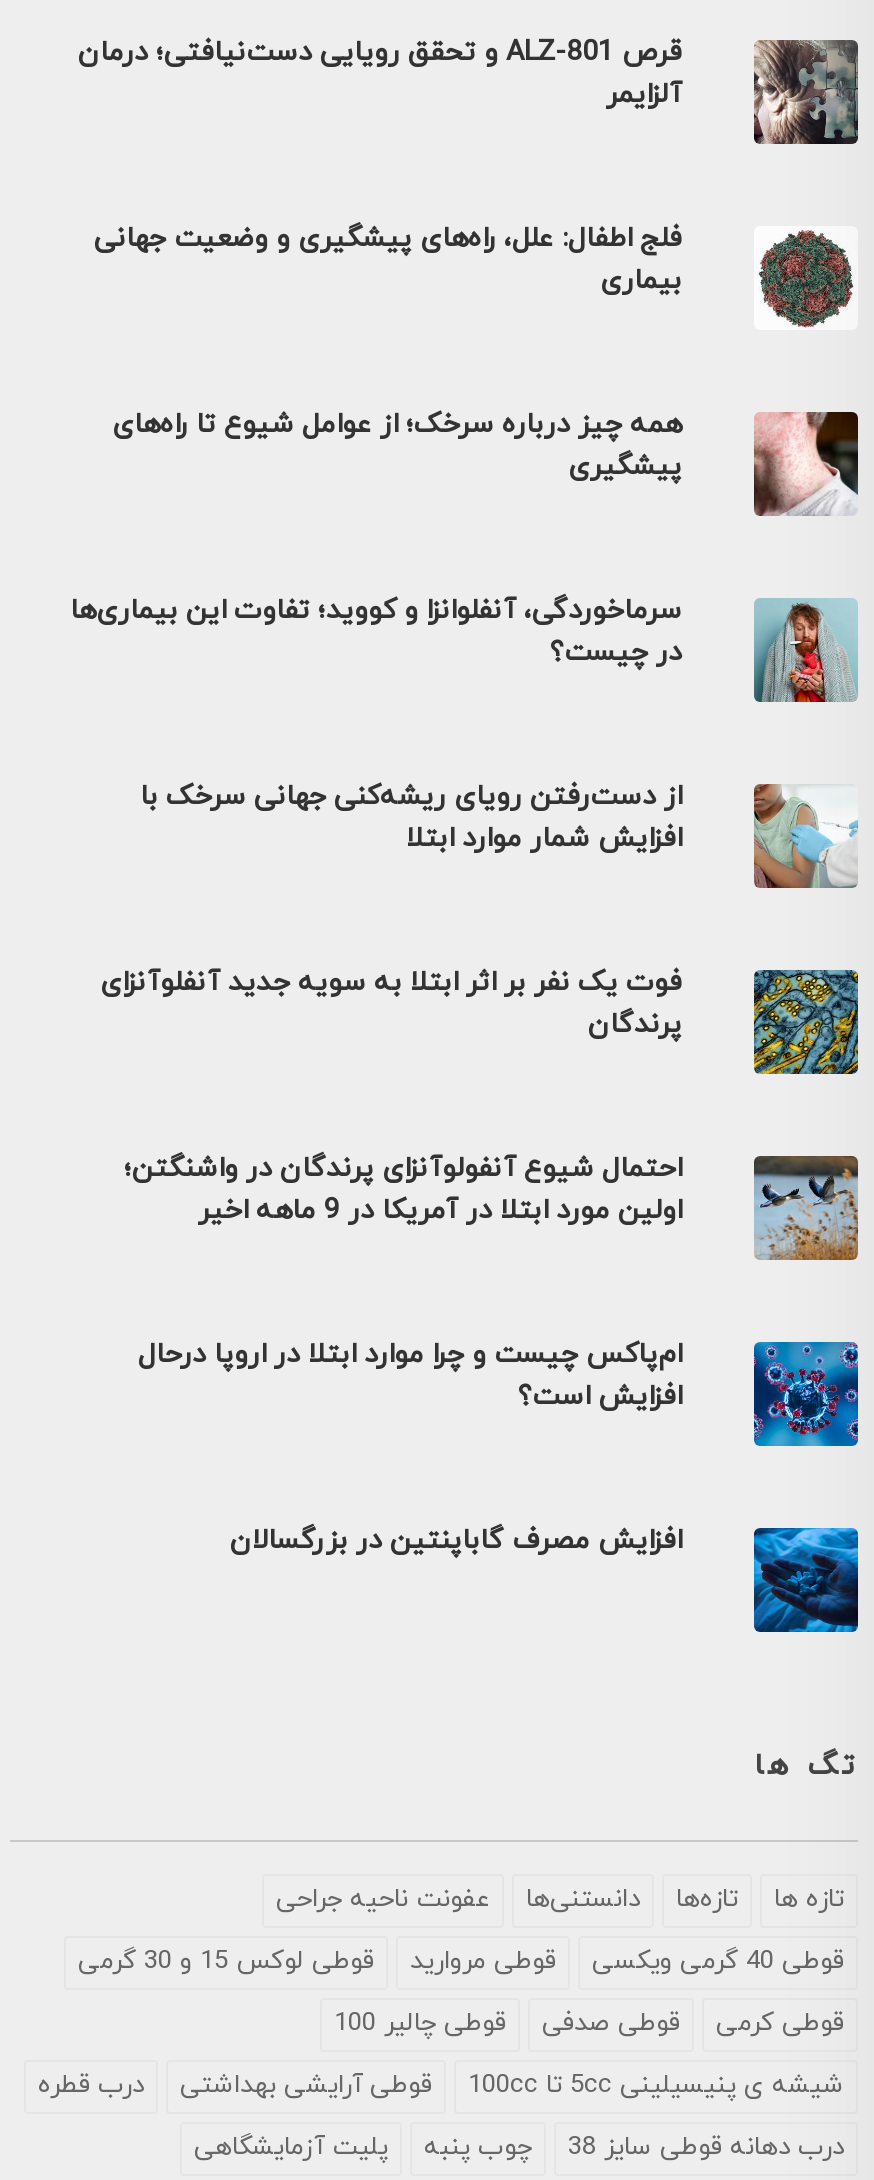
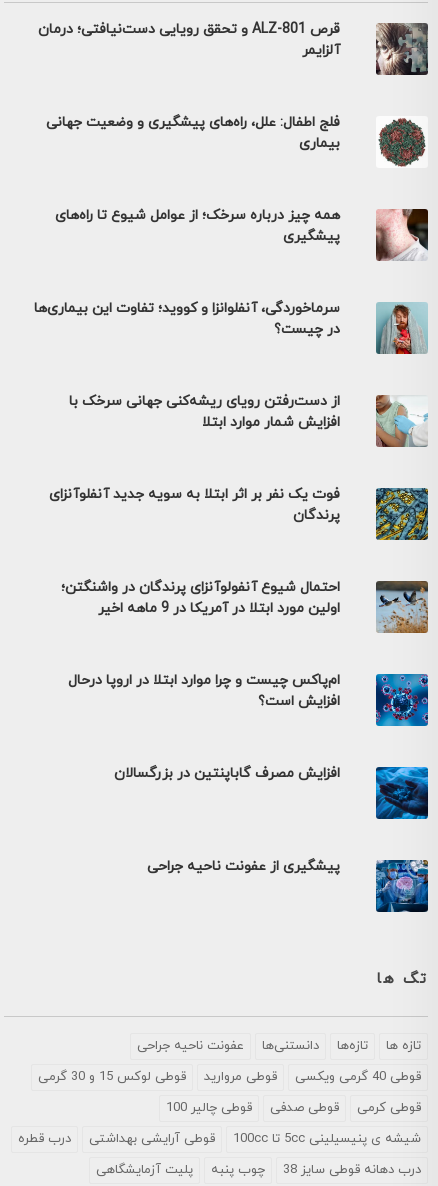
none -> [147,857,429,913] [image] | پیشگیری از عفونت ناحیه جراحی

